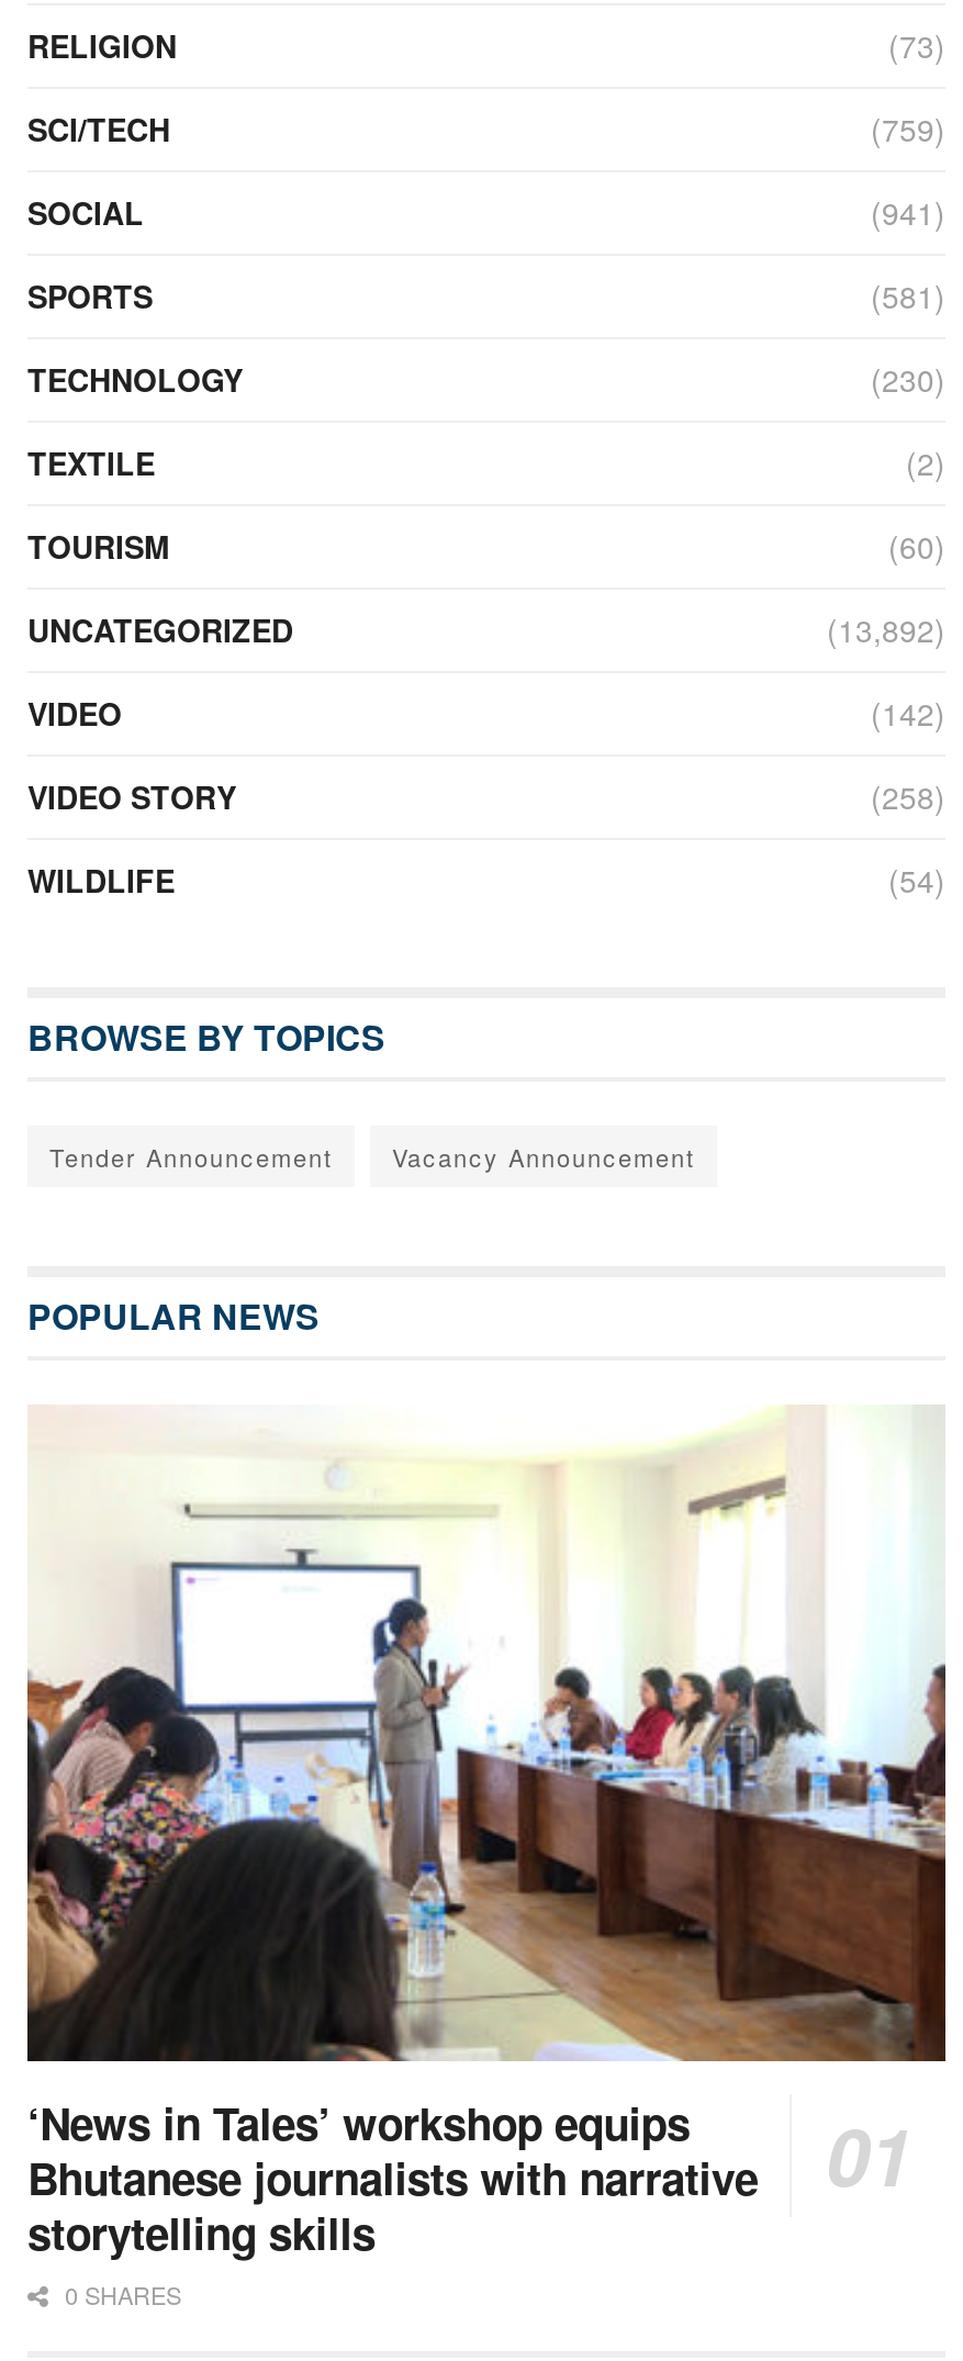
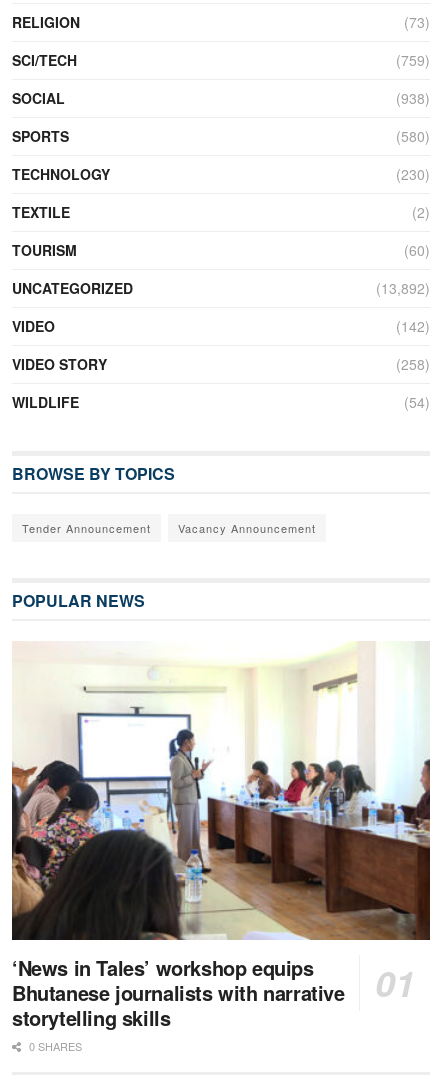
[871,190,945,234] (941) -> [396,88,430,108] (938)
[871,273,945,317] (581) -> [396,126,430,146] (580)

